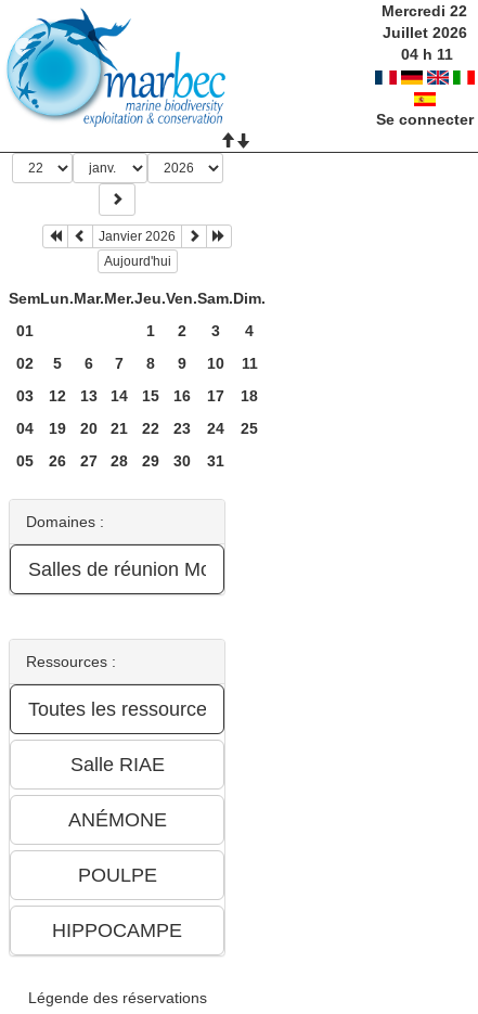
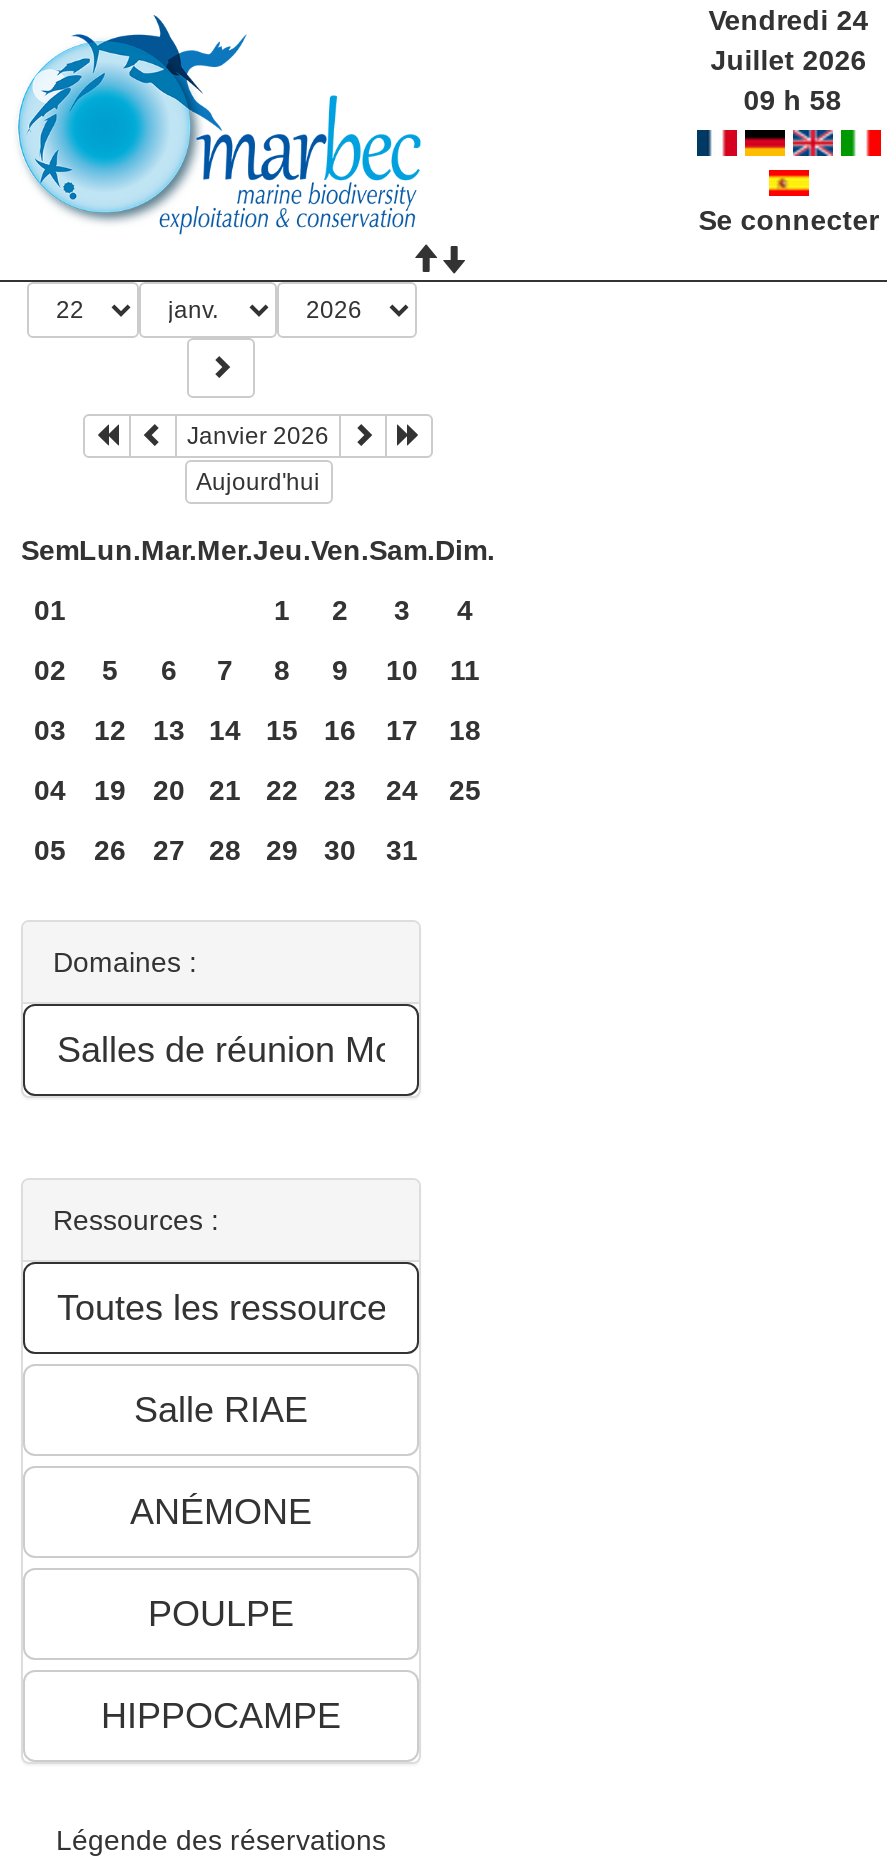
[382,2,467,20] Mercredi 22 -> [708,4,868,36] Vendredi 24
[401,46,453,63] 04 h 11 -> [743,84,841,116] 09 h 58

